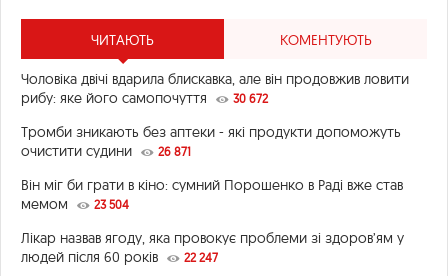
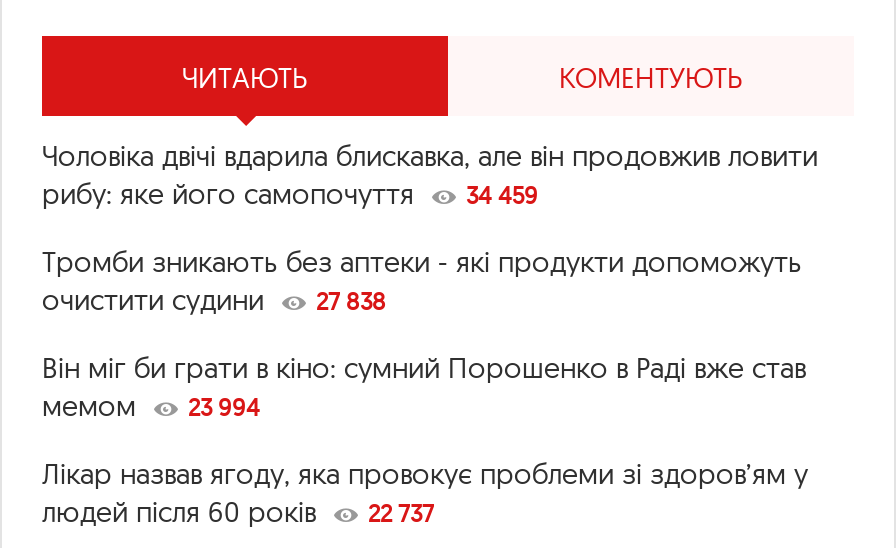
[21,89,268,107] рибу: яке його самопочуття 30 672 -> [42,177,538,213] рибу: яке його самопочуття 34 459
[21,142,191,160] очистити судини 26 871 -> [42,283,386,319] очистити судини 27 838
[21,195,129,213] мемом 23 504 -> [42,389,260,425] мемом 23 994
[21,248,218,266] людей після 60 років 22 247 -> [42,495,434,531] людей після 60 років 22 737

